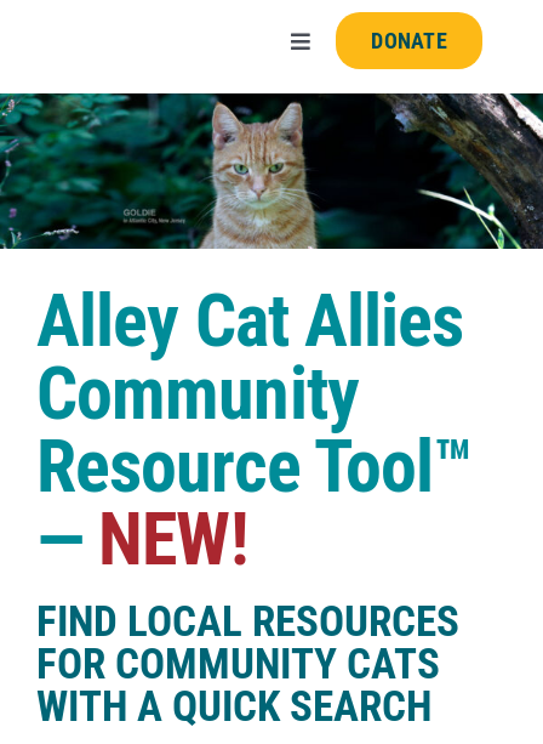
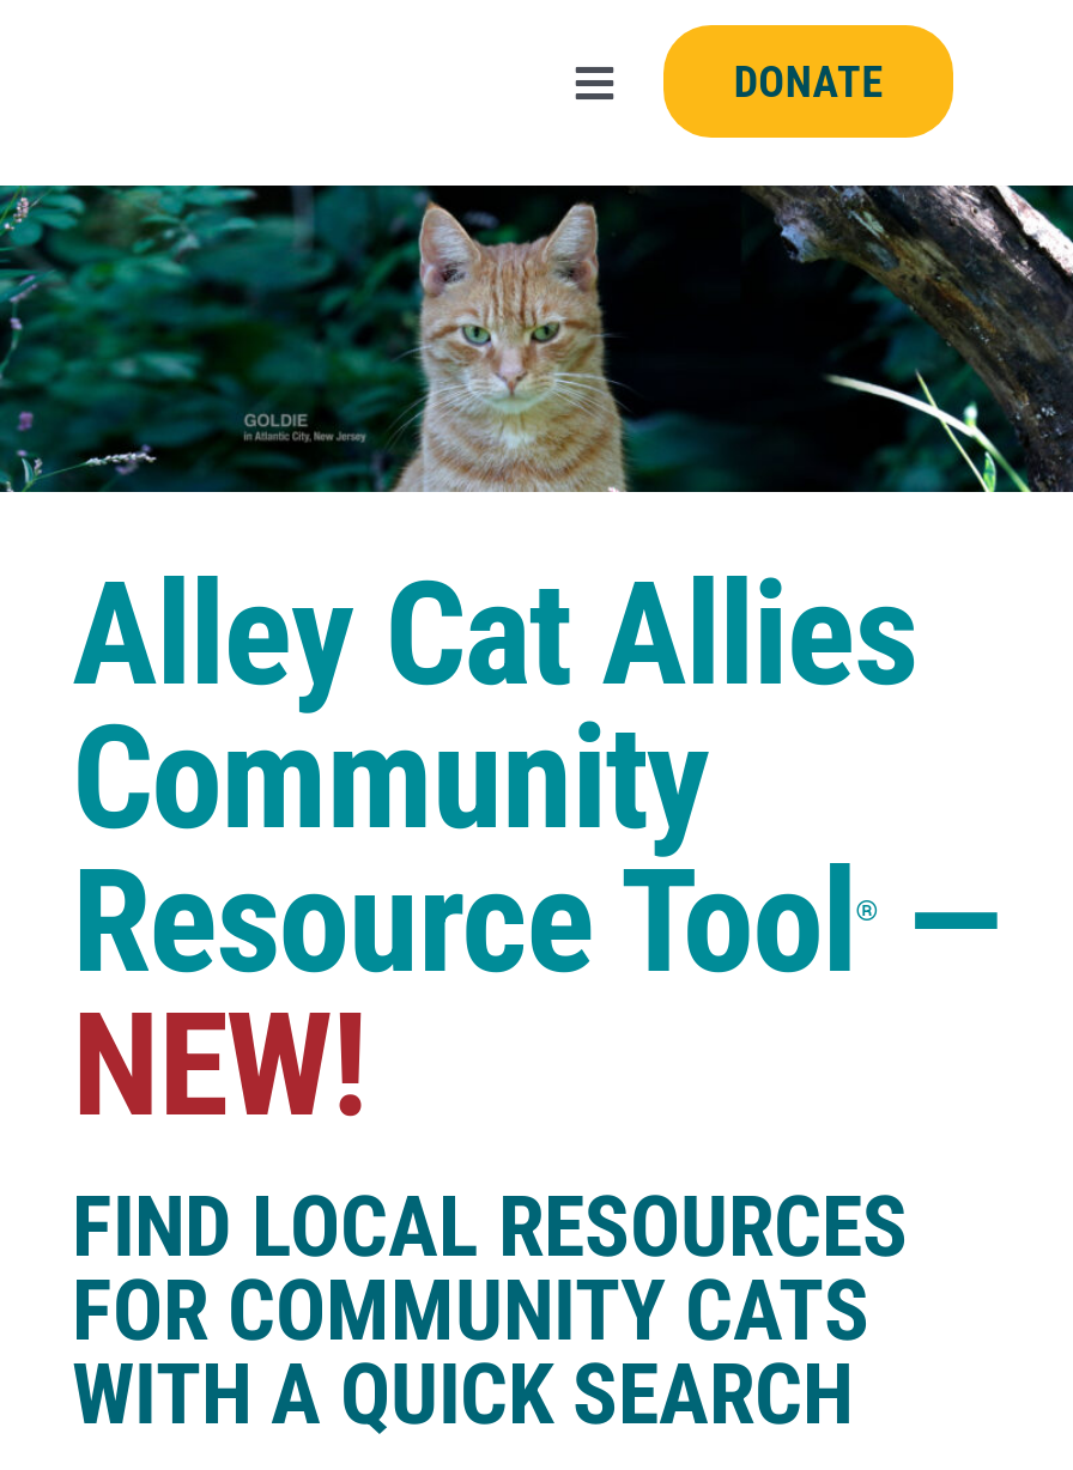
[36,424,472,583] Resource Tool™ | — NEW! -> [72,837,1000,1150] Resource Tool ® — | NEW!

